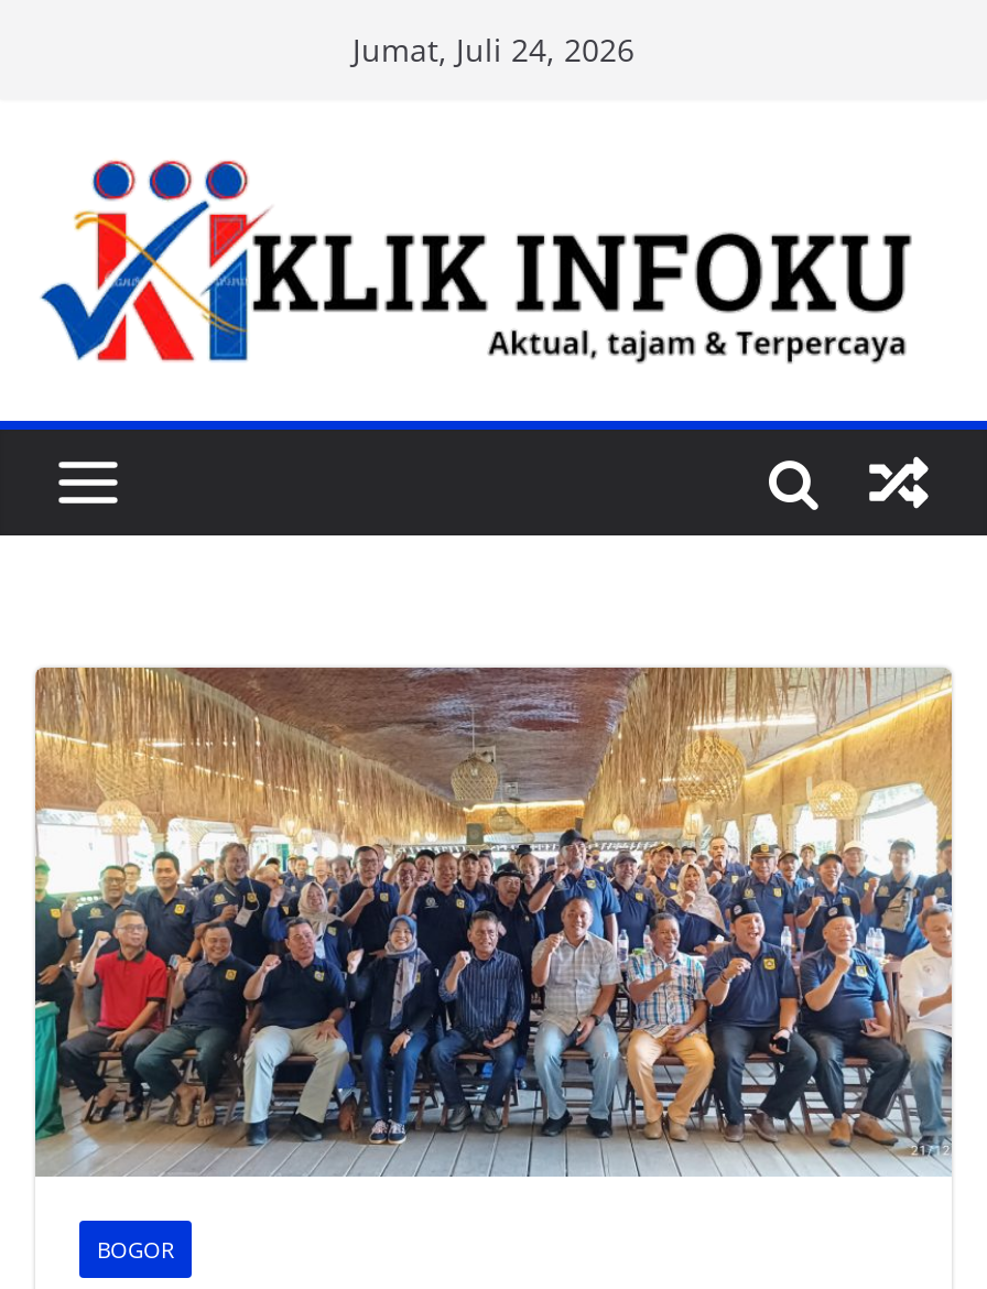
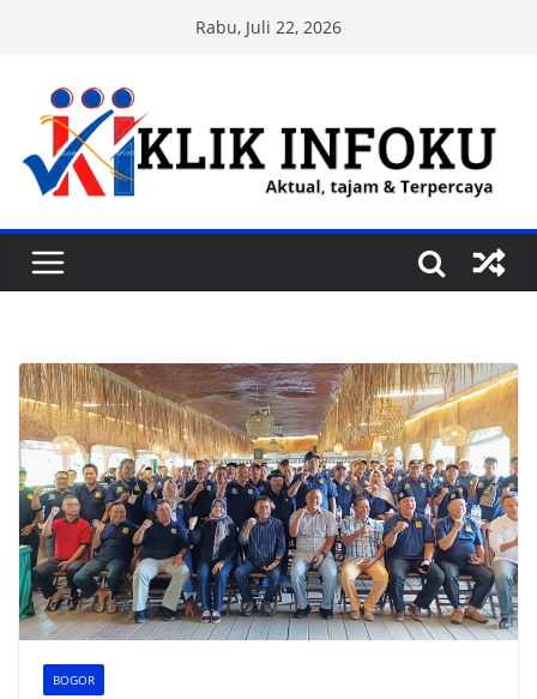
[352,29,634,71] Jumat, Juli 24, 2026 -> [195,16,342,38] Rabu, Juli 22, 2026

